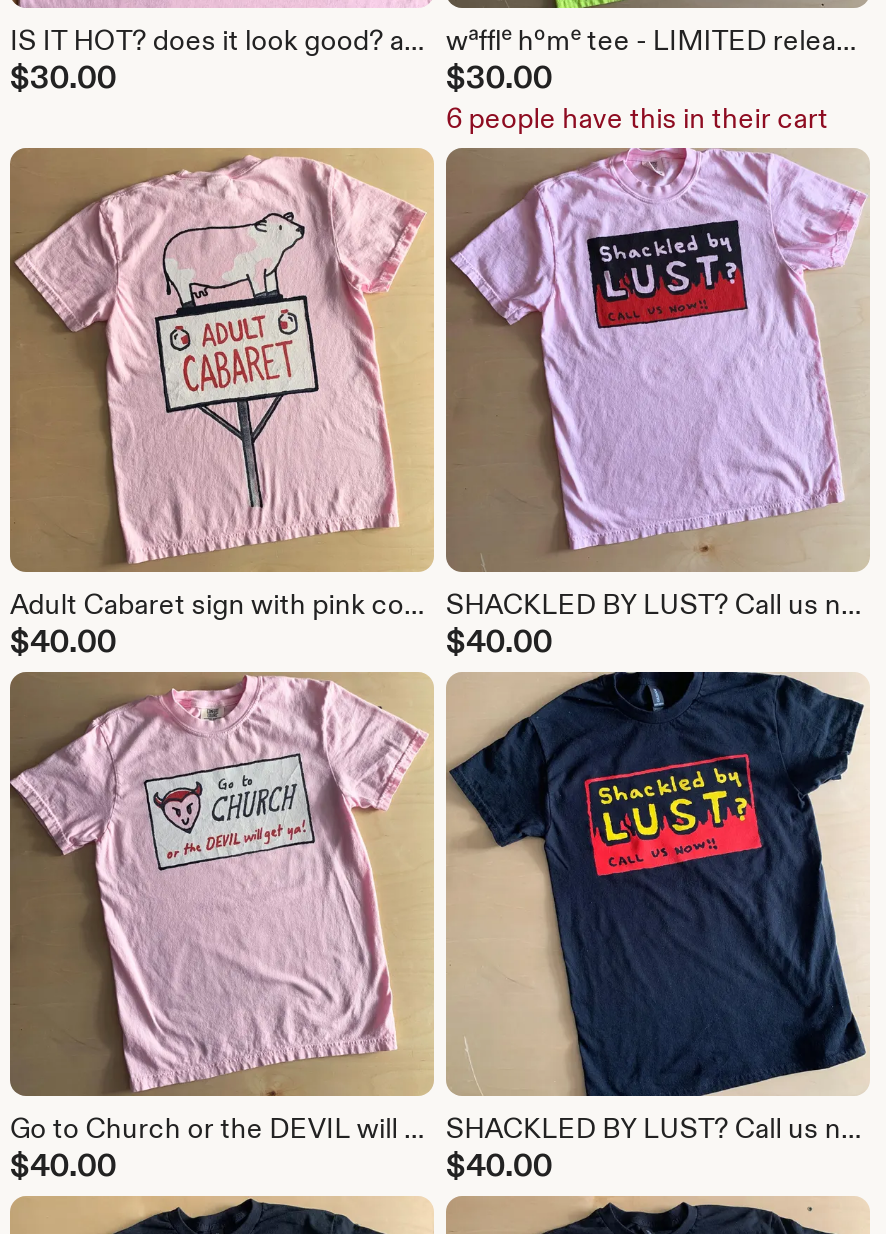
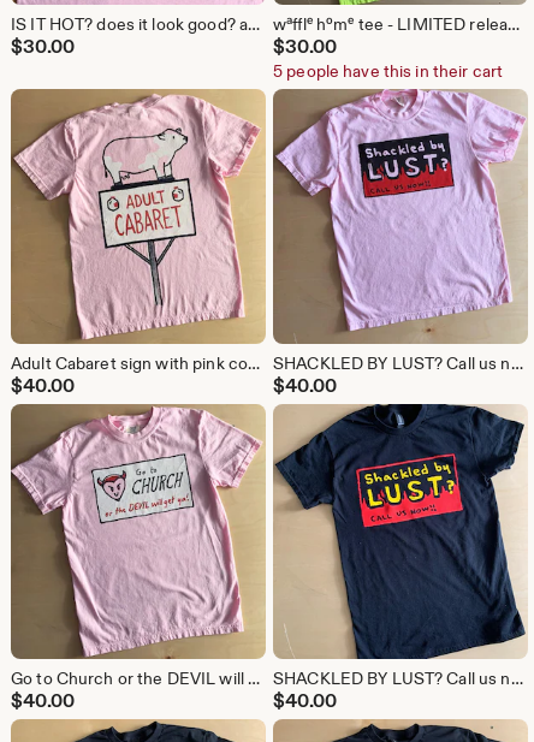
[446,100,828,136] 6 people have this in their cart -> [273,60,503,82] 5 people have this in their cart

